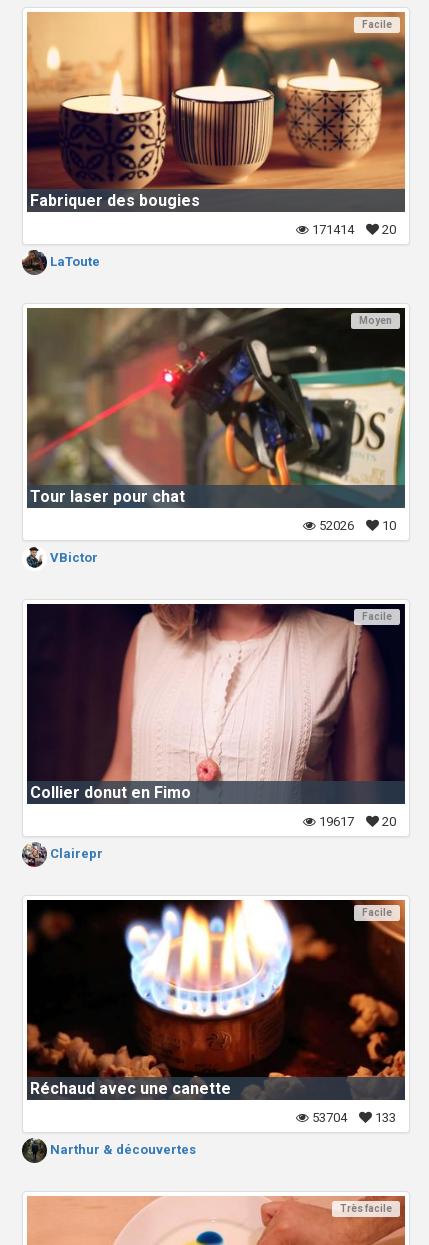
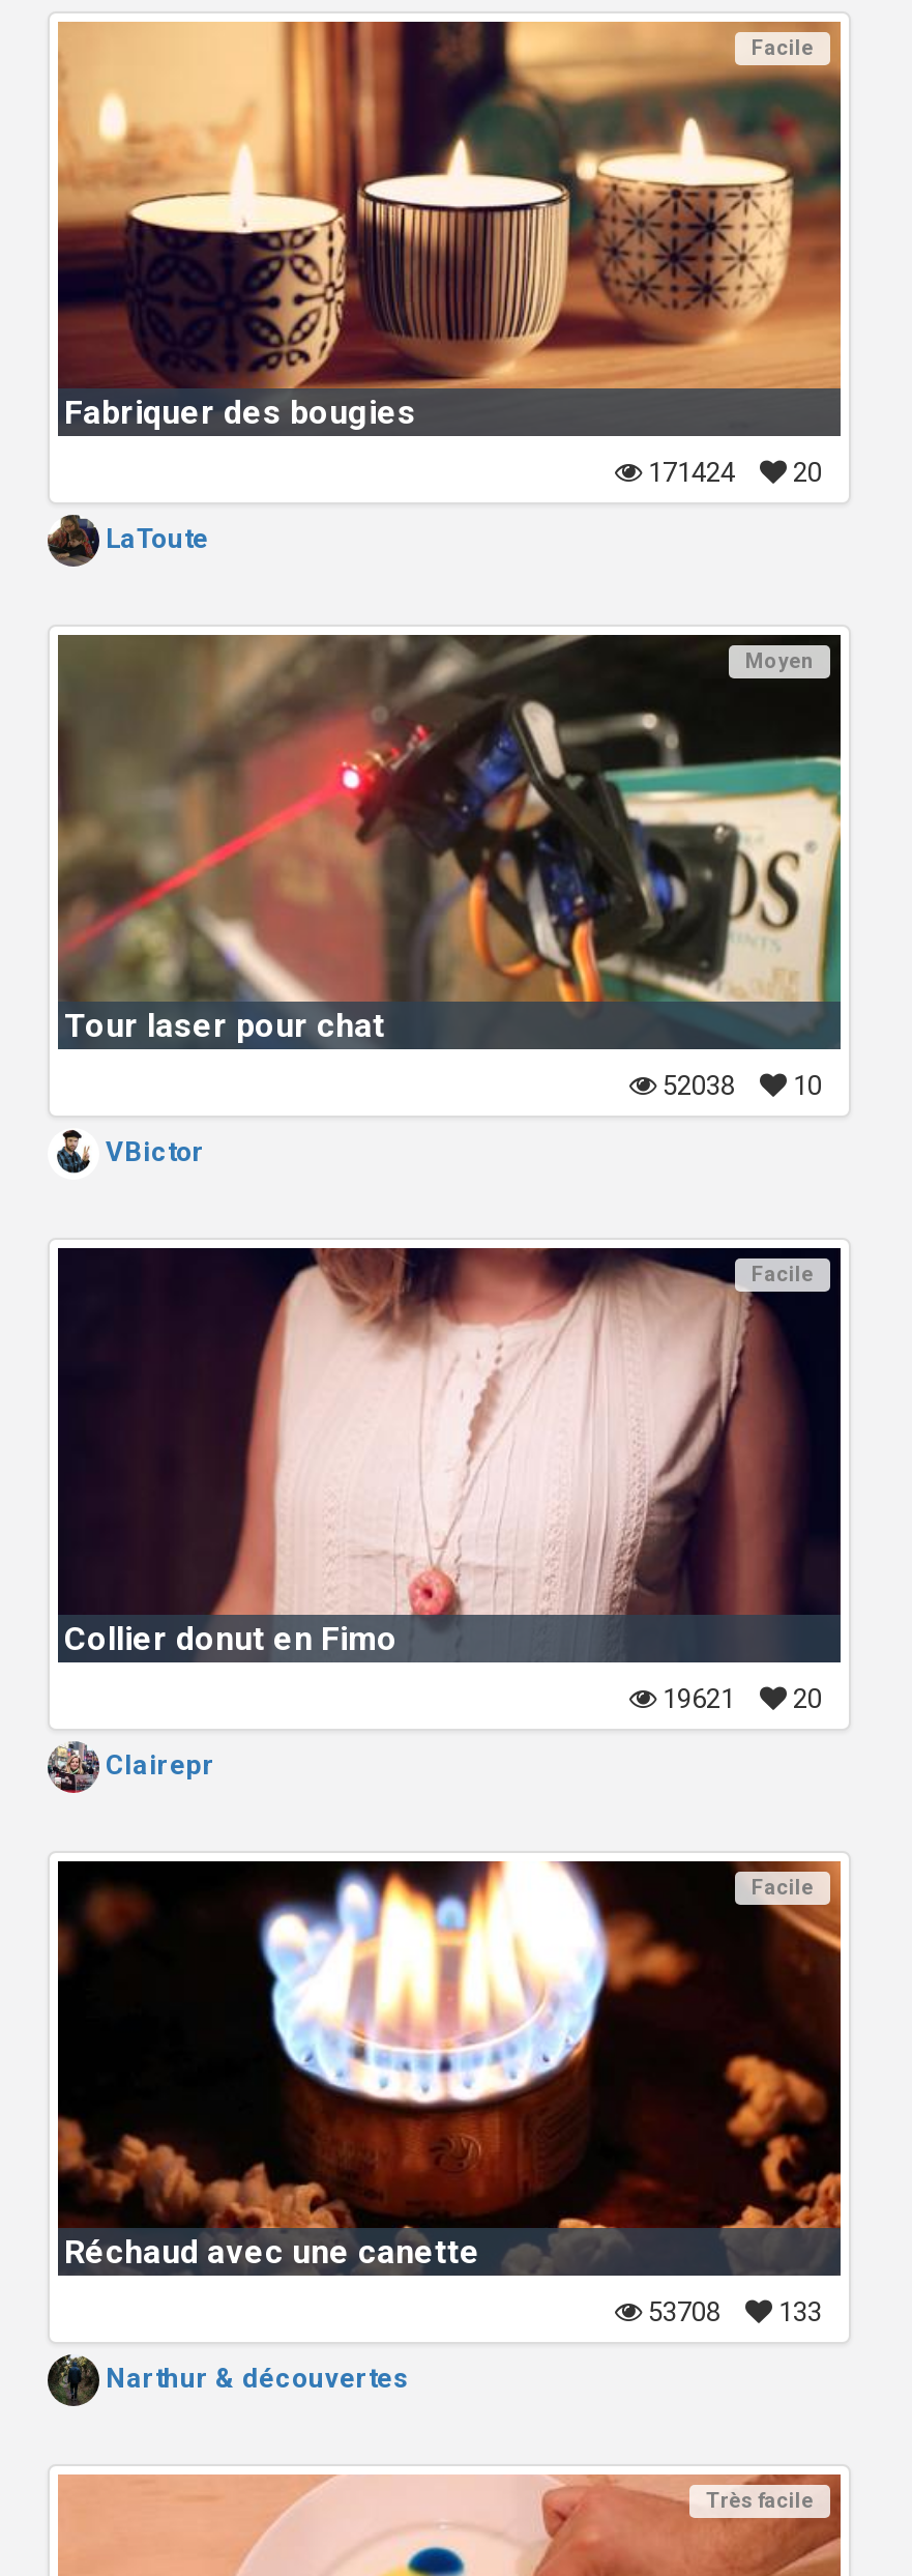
[309,222,396,237] 171414 20 -> [642,457,822,488] 171424 20
[316,518,396,533] 52026 10 -> [656,1070,822,1101] 52038 10
[316,814,396,829] 19617 20 -> [656,1683,822,1714] 19621 20
[309,1110,396,1125] 53704 133 -> [642,2296,822,2327] 53708 133

